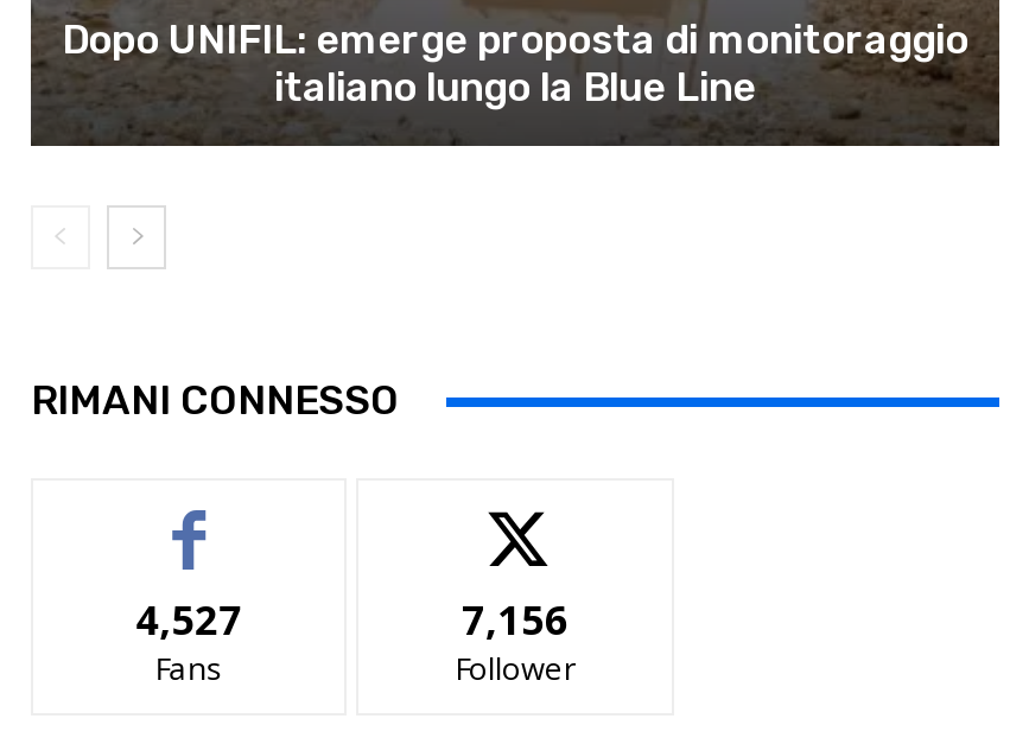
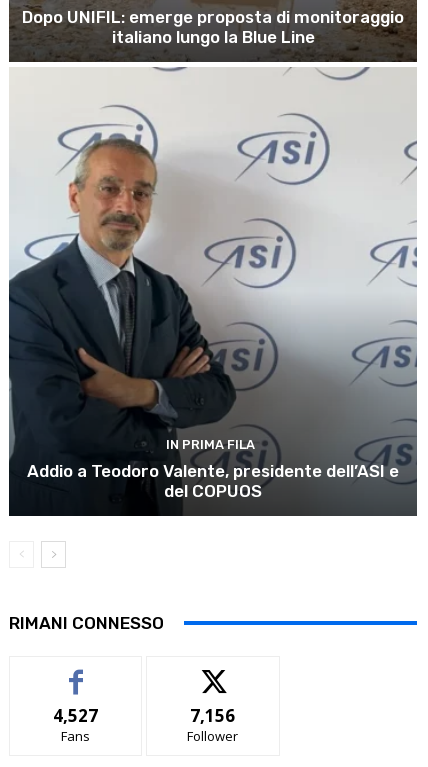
none -> [9,62,417,517] [image] | IN PRIMA FILA | Addio a Teodoro Valente, presidente dell’ASI e | del COPUOS

